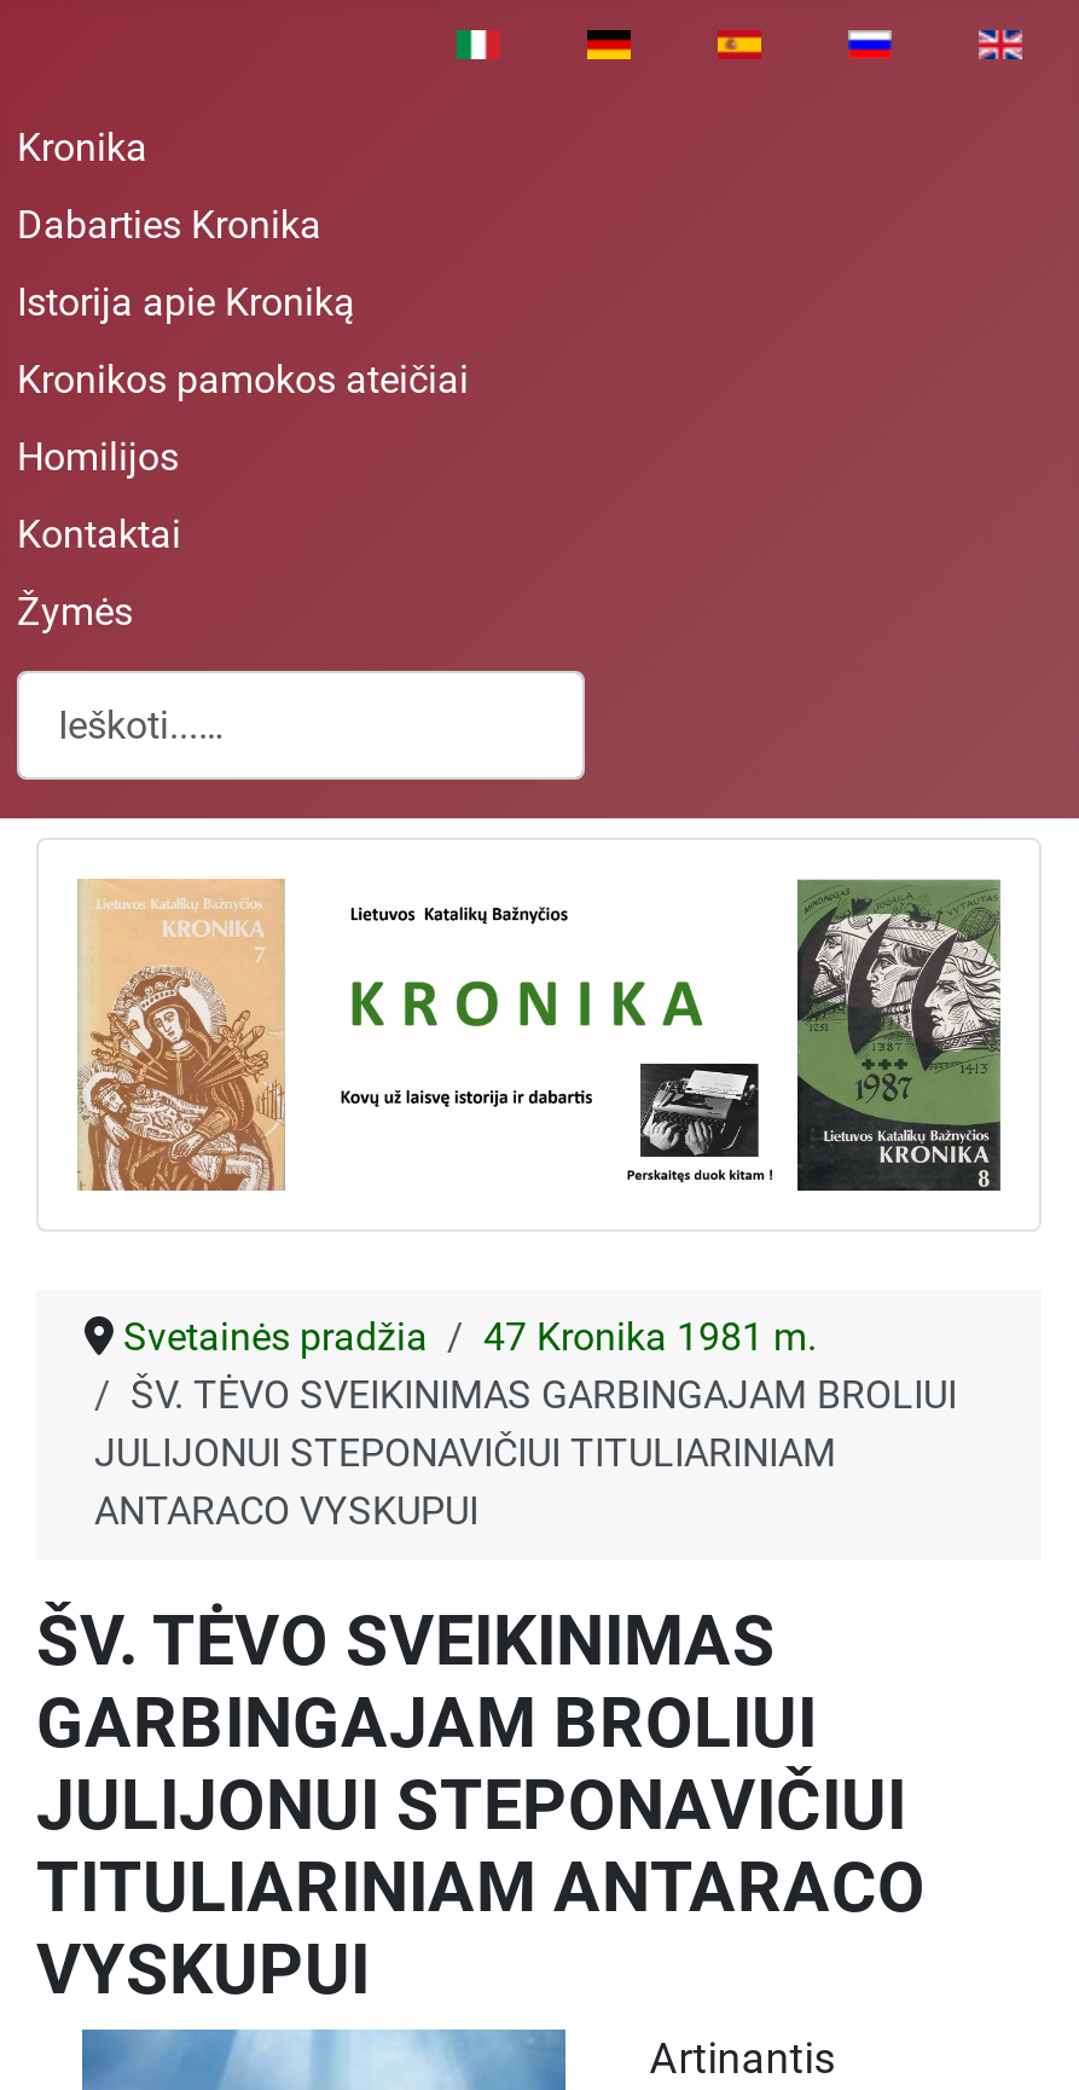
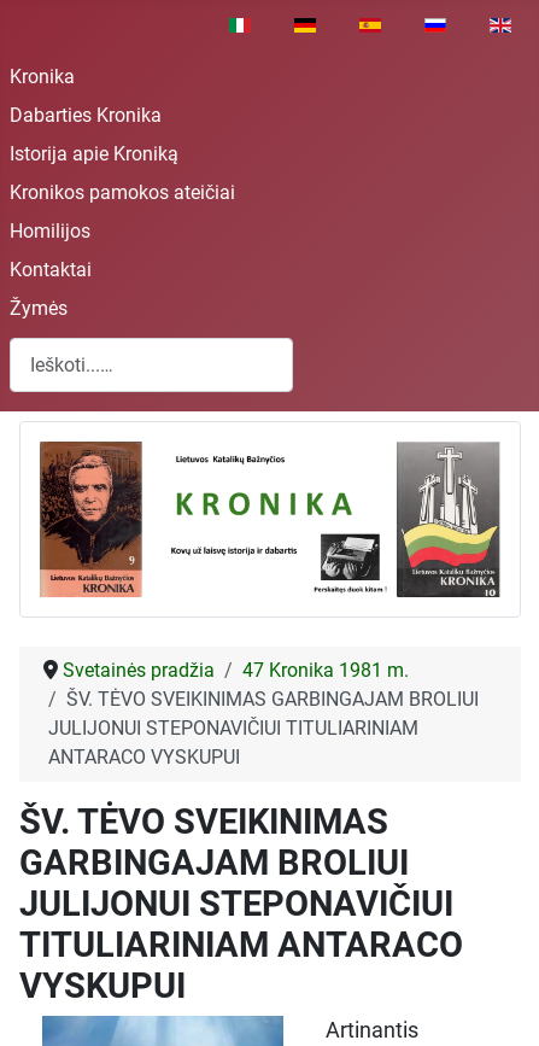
[80,879,285,1191] [image] -> [40,440,143,597] [image]
[793,879,1003,1188] [image] -> [396,442,500,597] [image]

